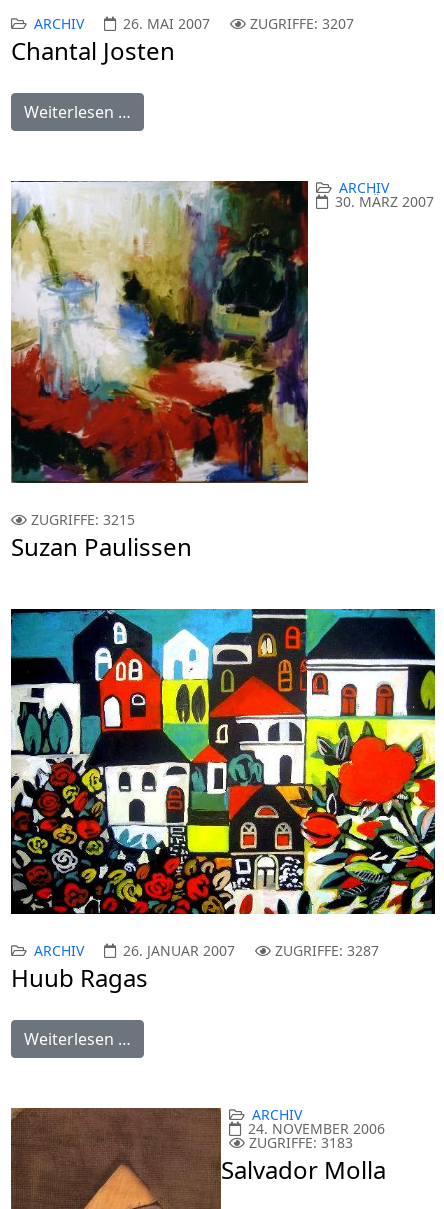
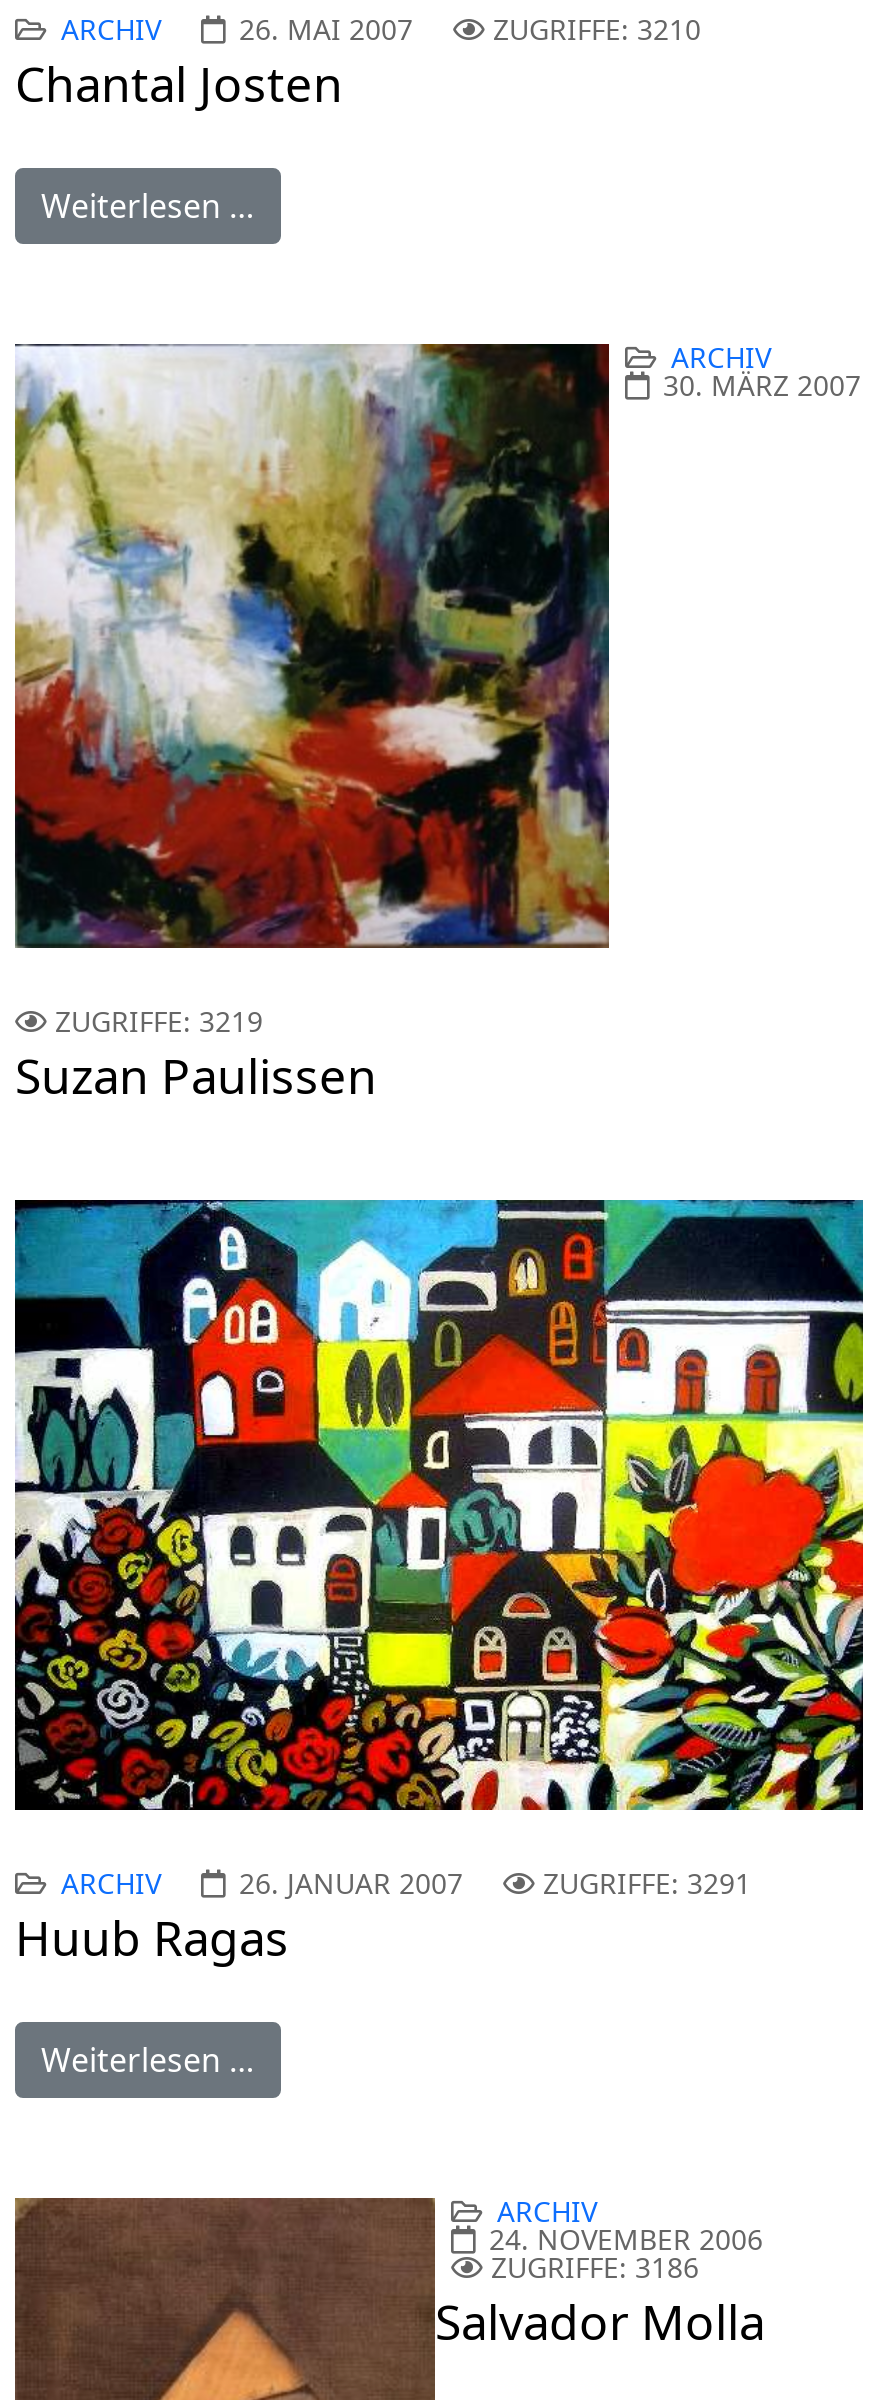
[250,14,354,33] ZUGRIFFE: 3207 -> [493,11,701,49] ZUGRIFFE: 3210
[31,510,135,529] ZUGRIFFE: 3215 -> [55,1003,263,1041] ZUGRIFFE: 3219
[275,941,379,960] ZUGRIFFE: 3287 -> [543,1865,751,1903] ZUGRIFFE: 3291
[249,1133,353,1152] ZUGRIFFE: 3183 -> [491,2249,699,2287] ZUGRIFFE: 3186

